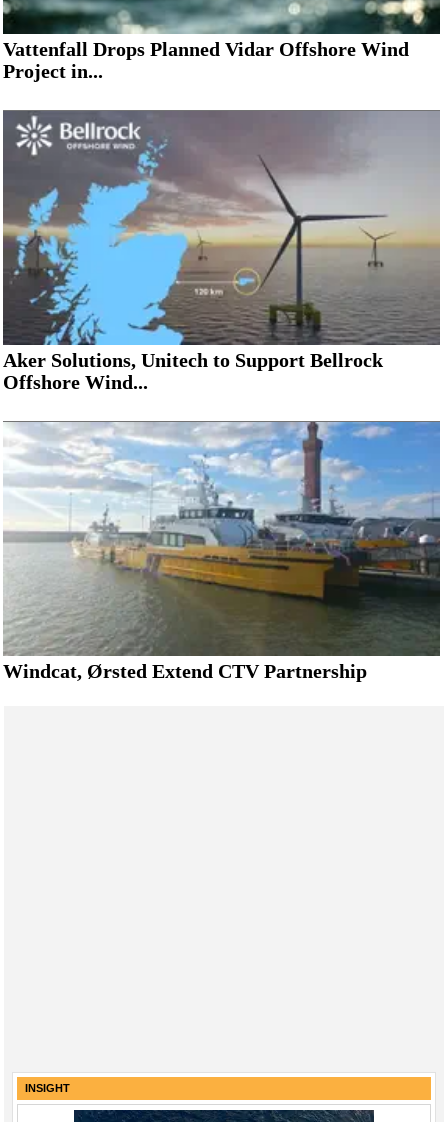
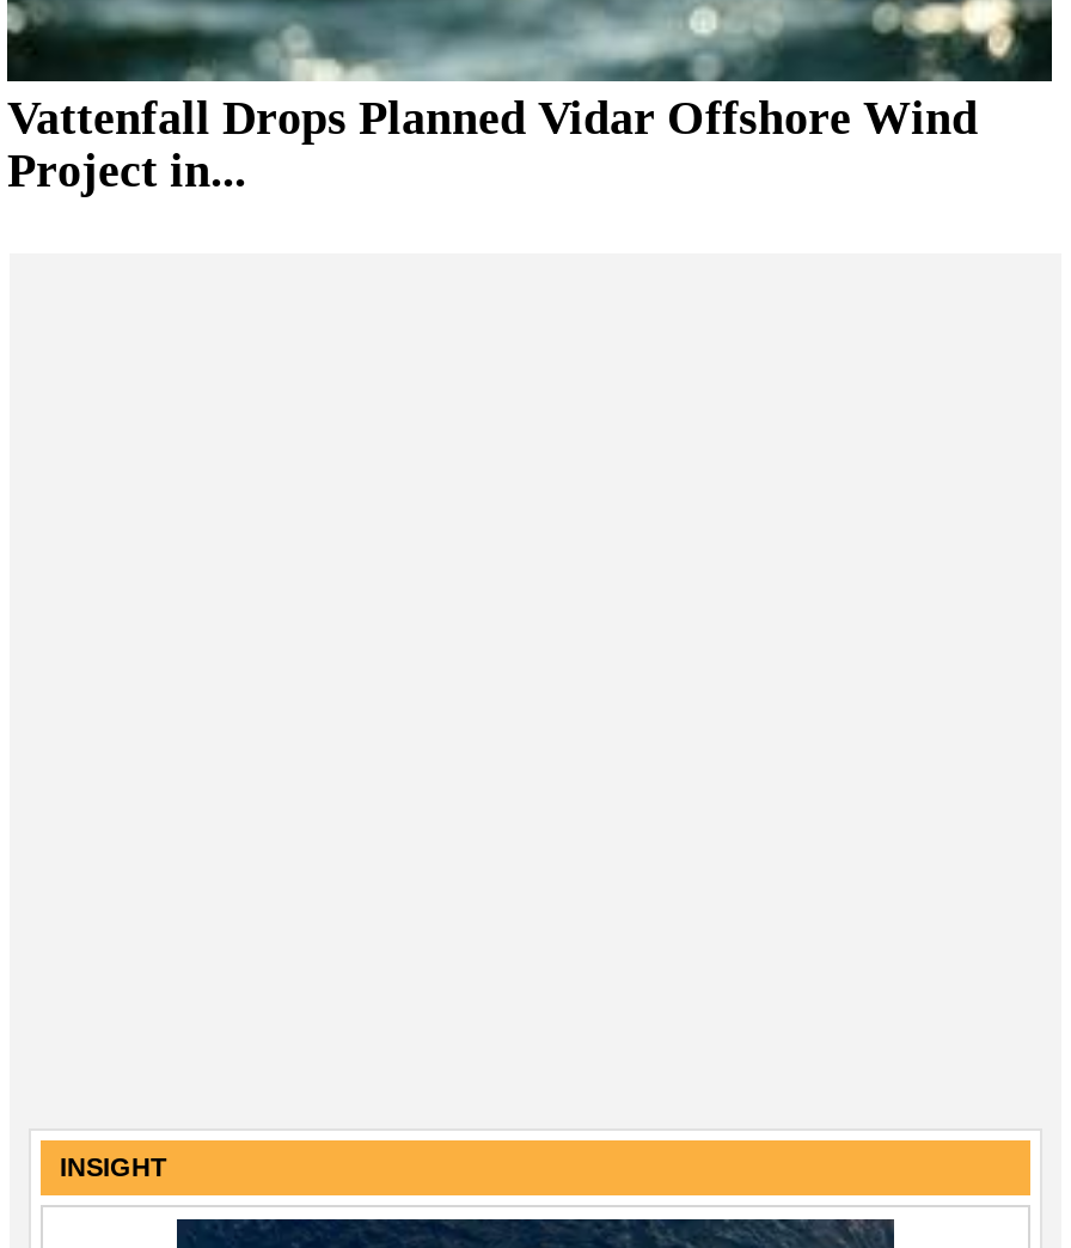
[3,109,441,393] [image] | Aker Solutions, Unitech to Support Bellrock | Offshore Wind... -> none
[3,420,441,682] [image] | Windcat, Ørsted Extend CTV Partnership -> none

